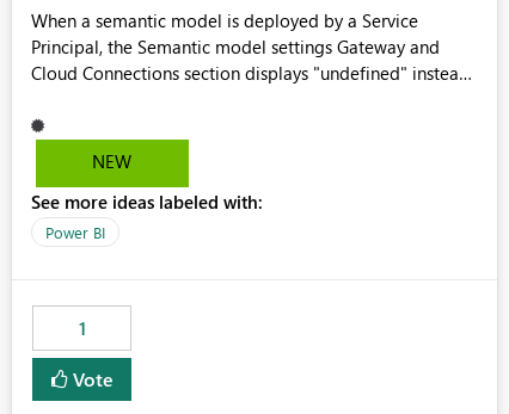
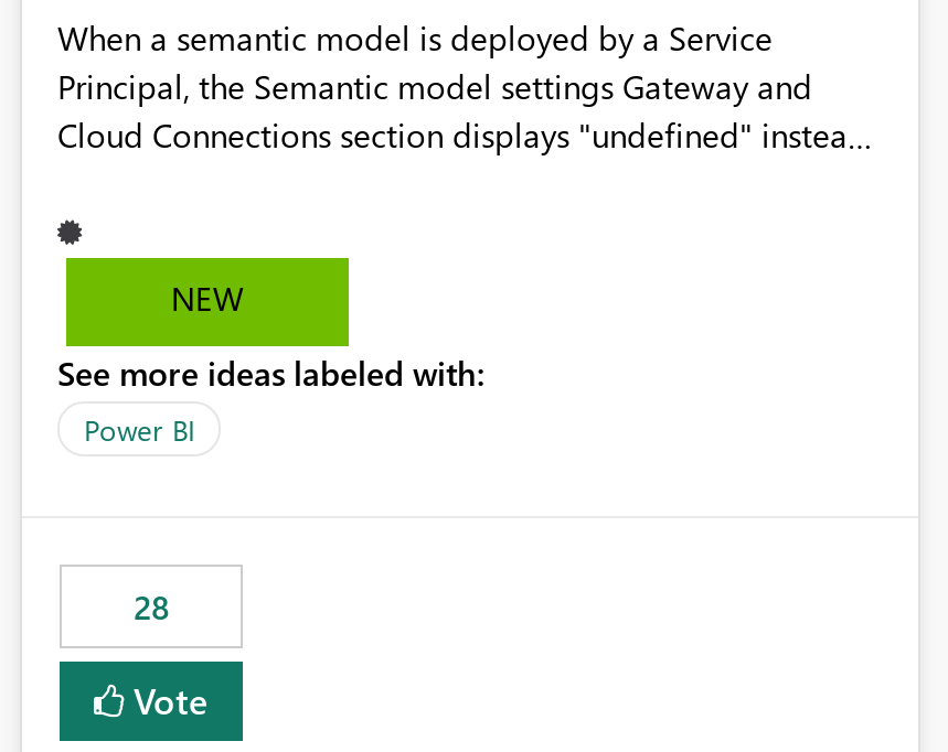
[78,317,85,341] 1 -> [134,585,169,629] 28

